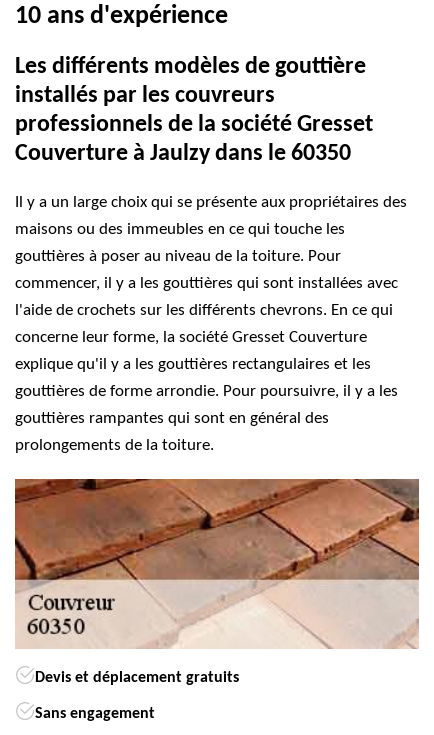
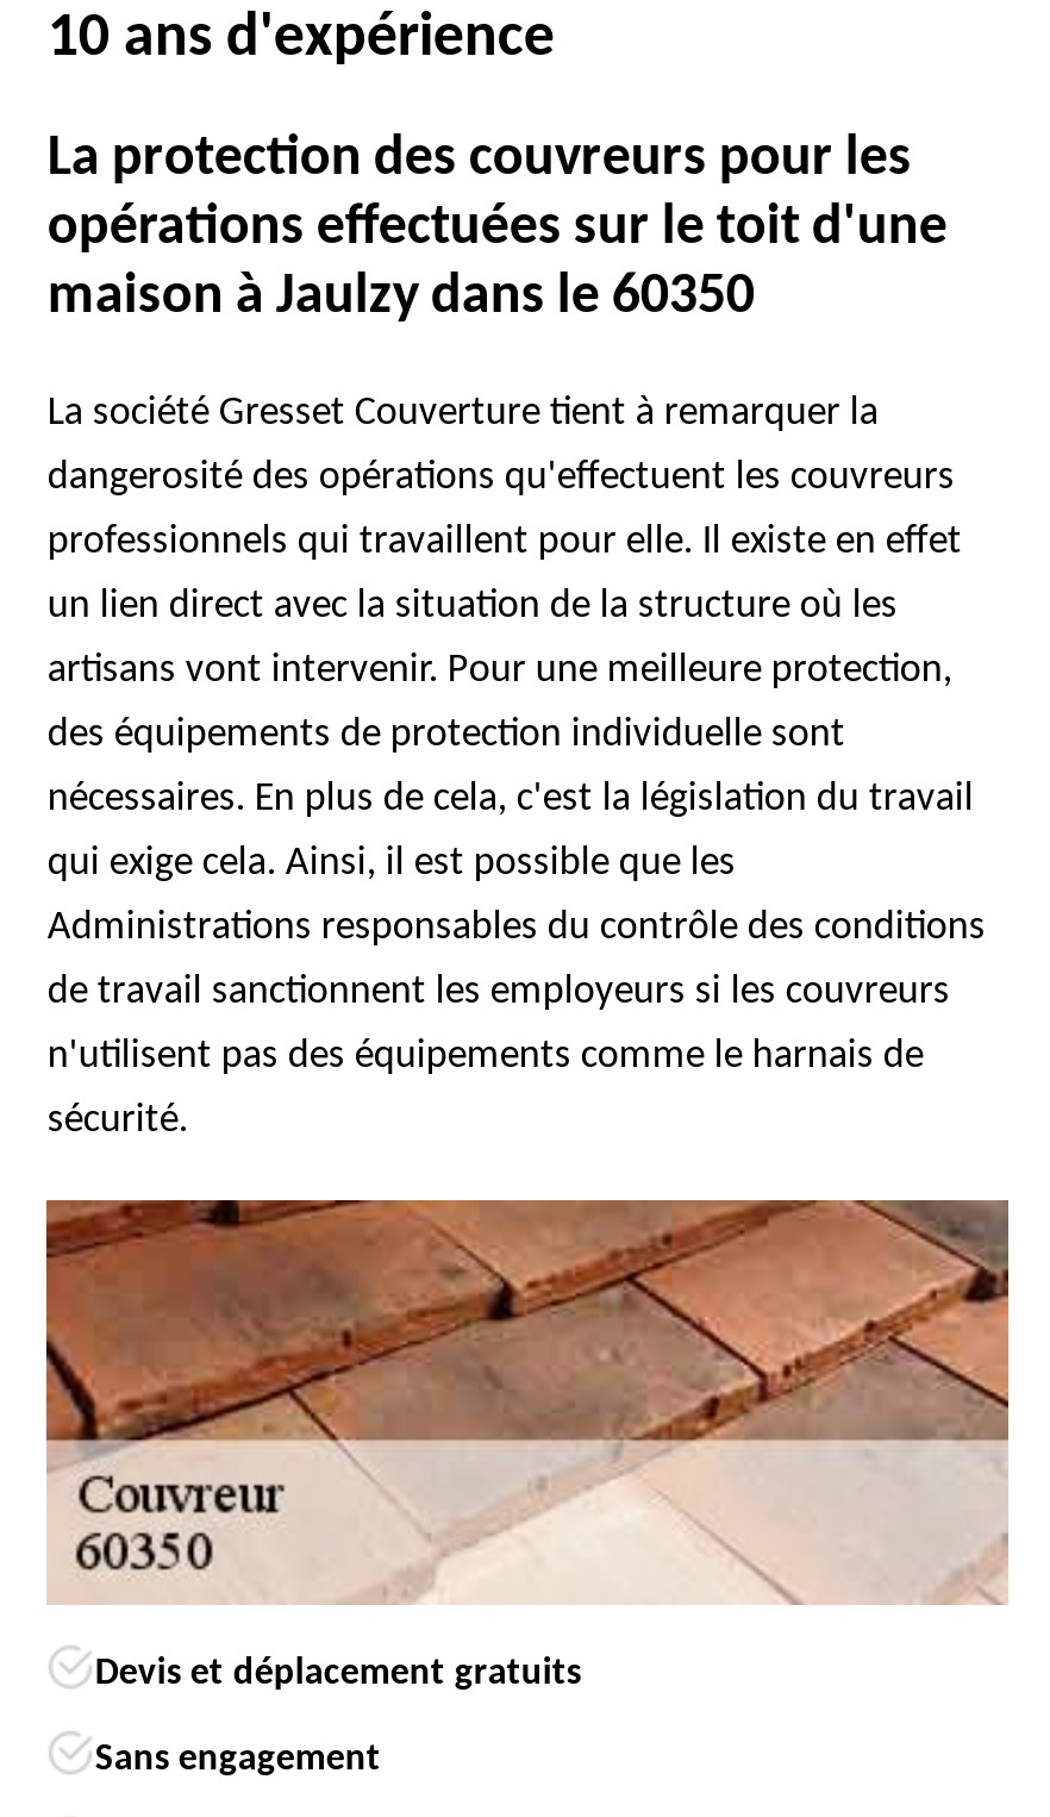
[15,55,407,454] Les différents modèles de gouttière | installés par les couvreurs | professionnels de la société Gresset | Couverture à Jaulzy dans le 60350 | Il y a un large choix qui se présente aux propriétaires des | maisons ou des immeubles en ce qui touche les | gouttières à poser au niveau de la toiture. Pour | commencer, il y a les gouttières qui sont installées avec | l'aide de crochets sur les différents chevrons. En ce qui | concerne leur forme, la société Gresset Couverture | explique qu'il y a les gouttières rectangulaires et les | gouttières de forme arrondie. Pour poursuivre, il y a les | gouttières rampantes qui sont en général des | prolongements de la toiture. -> [47,131,985,1141] La protection des couvreurs pour les | opérations effectuées sur le toit d'une | maison à Jaulzy dans le 60350 | La société Gresset Couverture tient à remarquer la | dangerosité des opérations qu'effectuent les couvreurs | professionnels qui travaillent pour elle. Il existe en effet | un lien direct avec la situation de la structure où les | artisans vont intervenir. Pour une meilleure protection, | des équipements de protection individuelle sont | nécessaires. En plus de cela, c'est la législation du travail | qui exige cela. Ainsi, il est possible que les | Administrations responsables du contrôle des conditions | de travail sanctionnent les employeurs si les couvreurs | n'utilisent pas des équipements comme le harnais de | sécurité.

